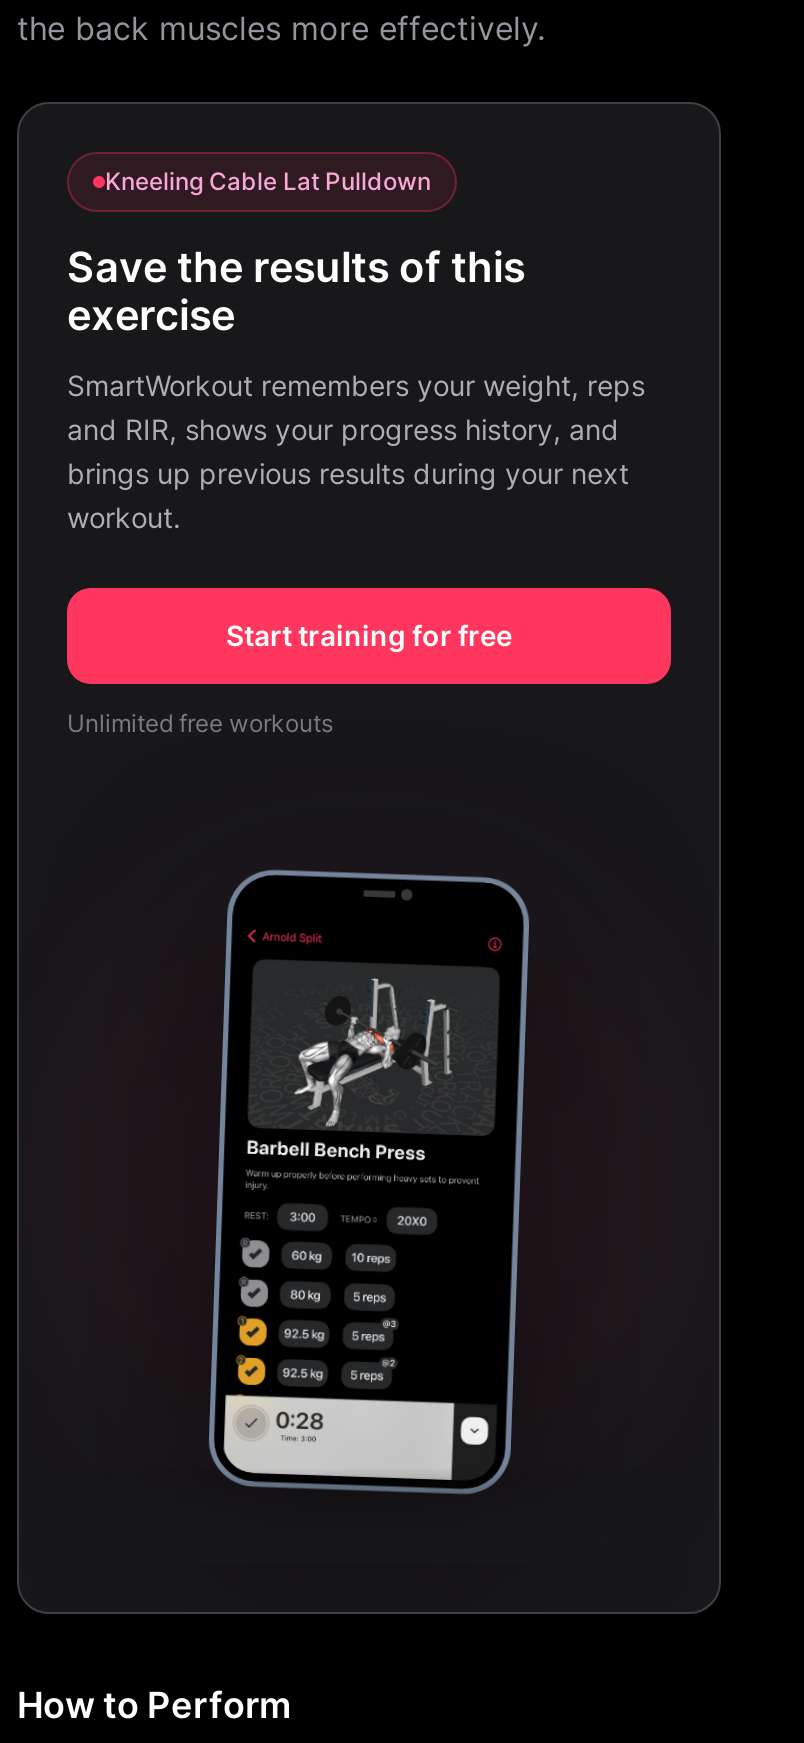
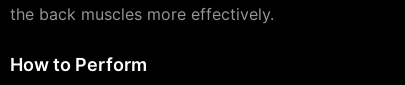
[17,102,721,1614] [image] | Kneeling Cable Lat Pulldown | Save the results of this | exercise | SmartWorkout remembers your weight, reps | and RIR, shows your progress history, and | brings up previous results during your next | workout. | Start training for free | Unlimited free workouts -> none

